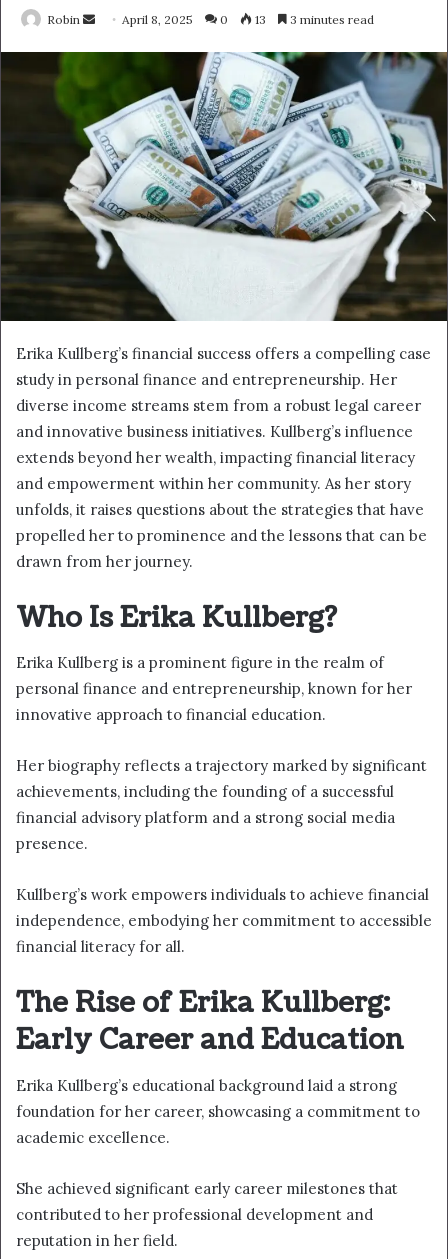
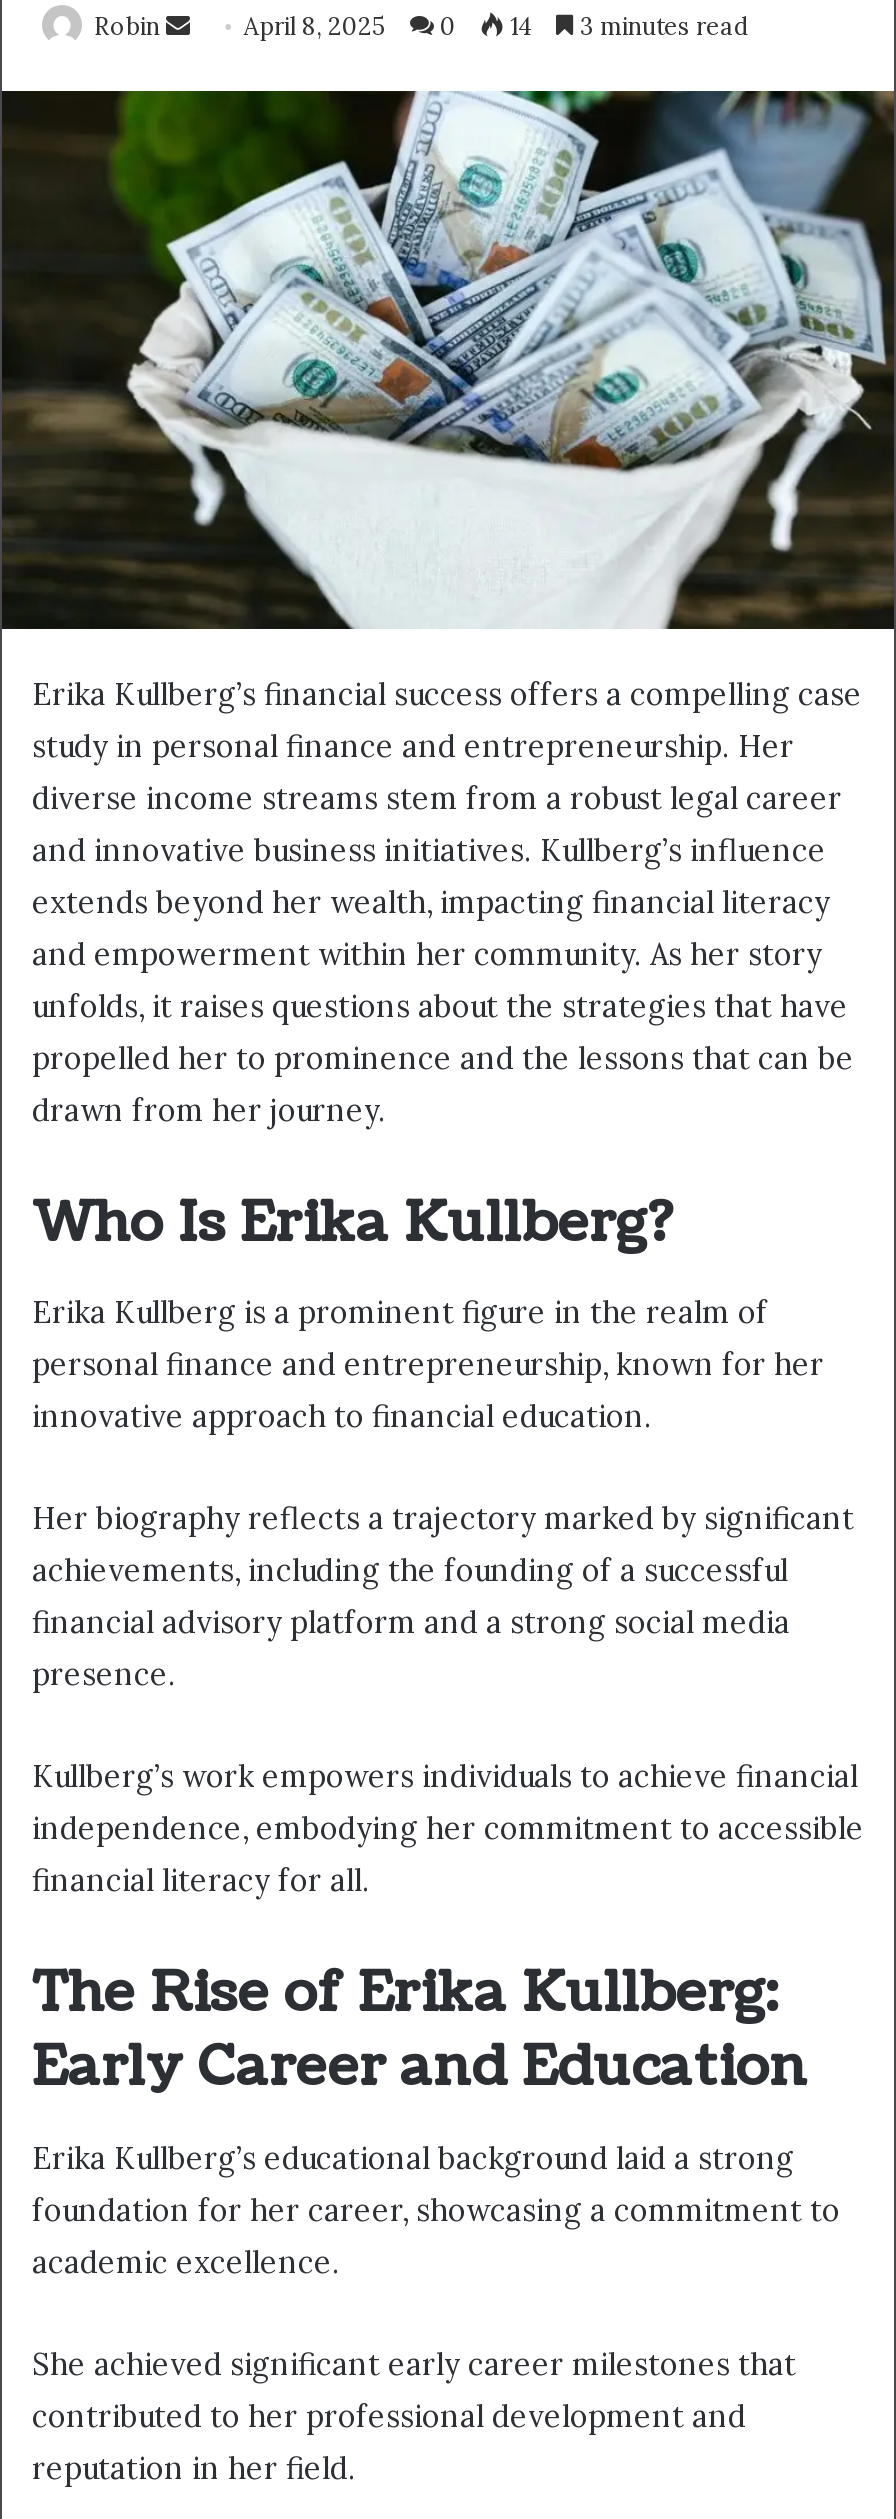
[252,12,266,27] 13 -> [504,11,532,41] 14

